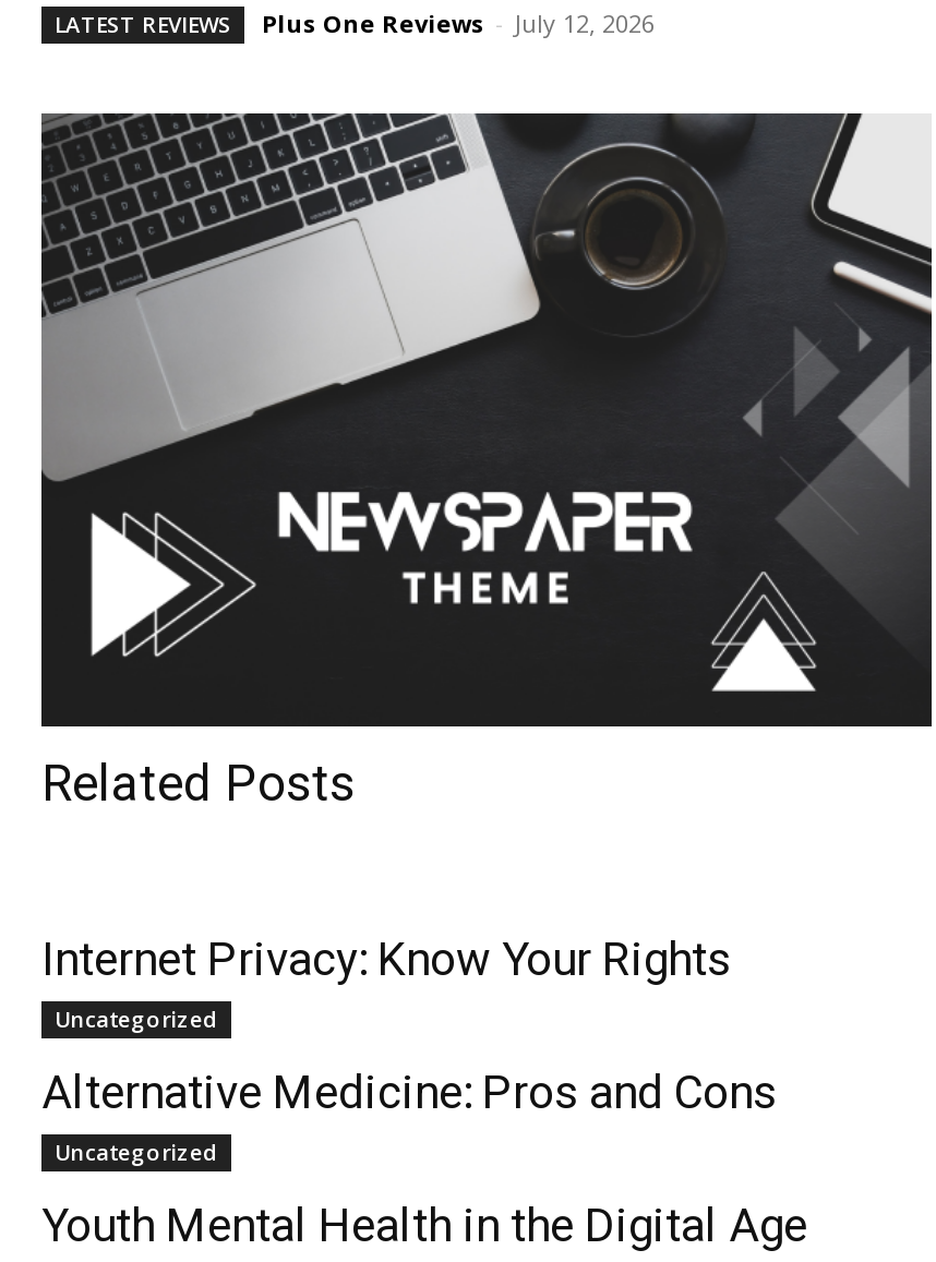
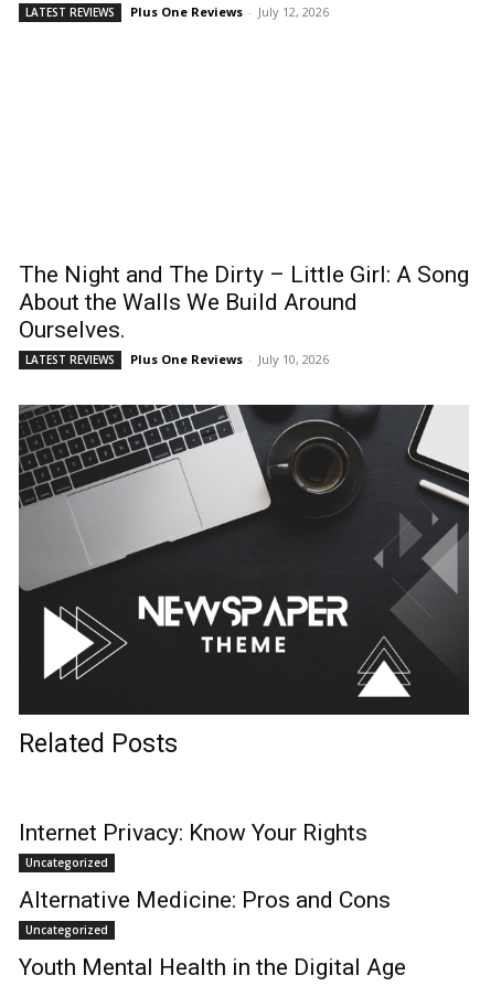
none -> [19,261,469,367] The Night and The Dirty – Little Girl: A Song | About the Walls We Build Around | Ourselves. | LATEST REVIEWS | Plus One Reviews - July 10, 2026

